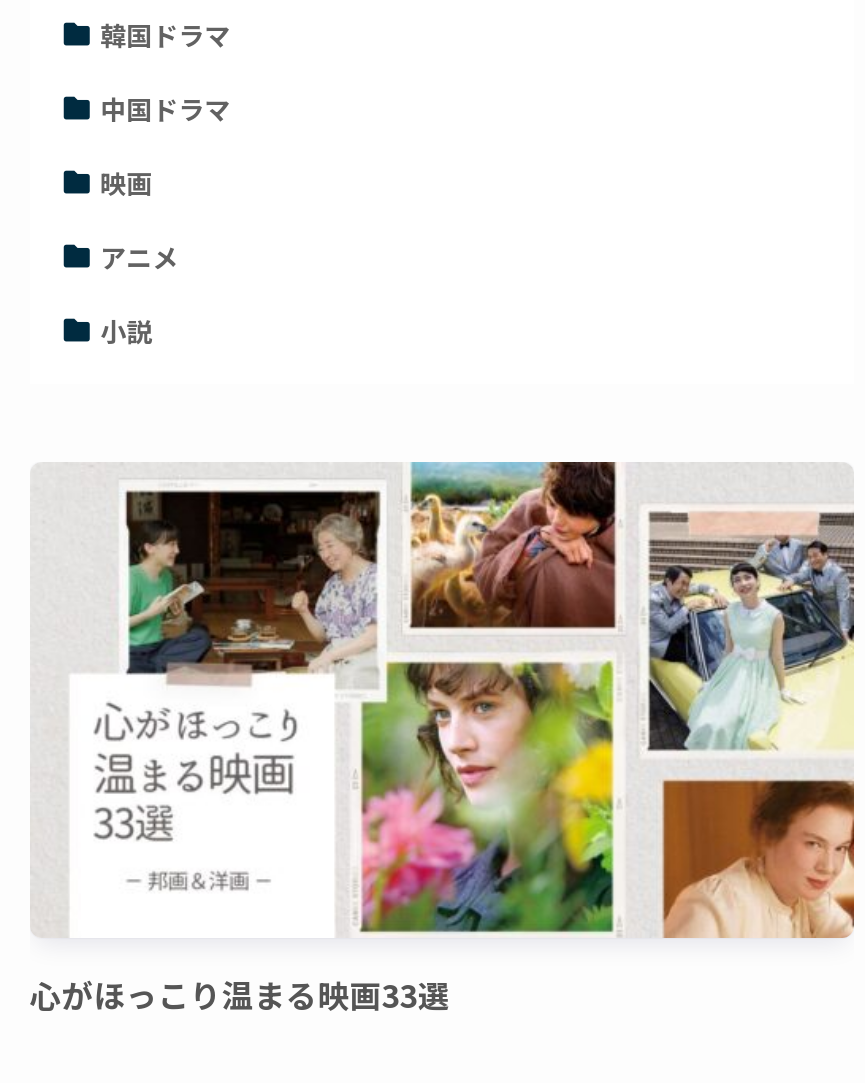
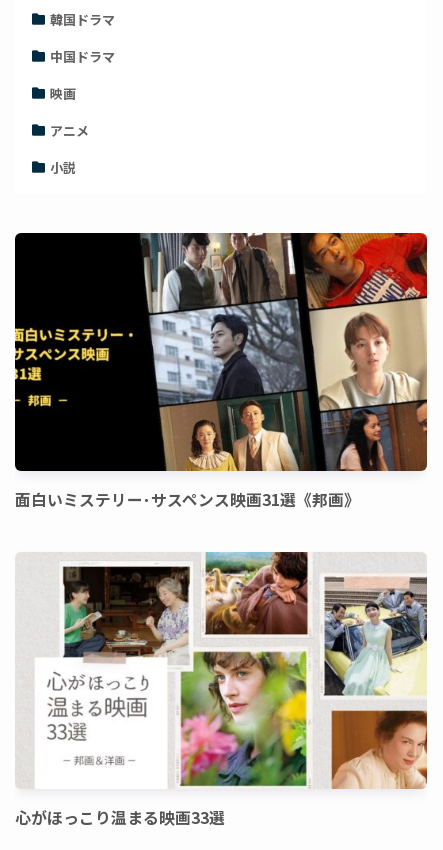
none -> [14,232,428,510] [image] | 面白いミステリー･サスペンス映画31選《邦画》

